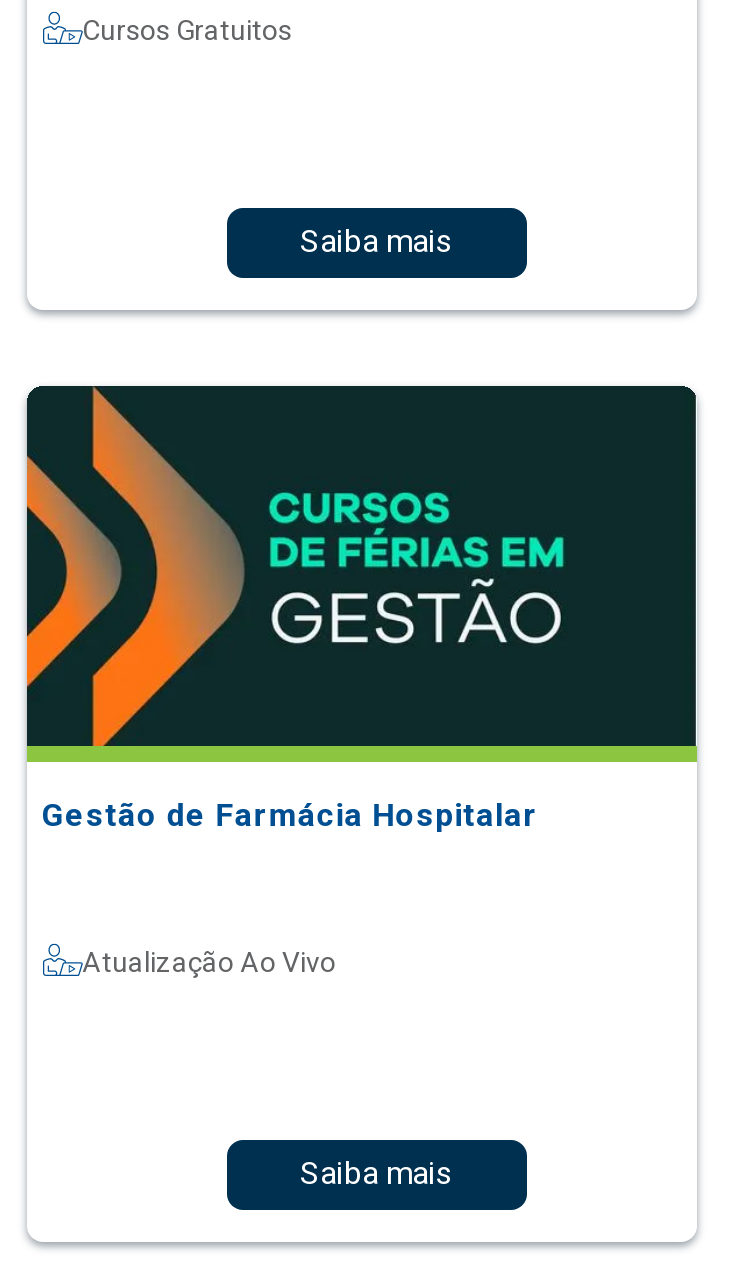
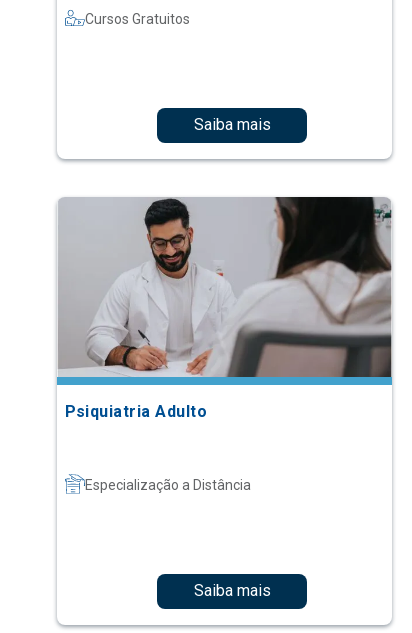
[25,384,699,834] [image] | Gestão de Farmácia Hospitalar -> [56,197,393,421] [image] | Psiquiatria Adulto
[82,946,336,978] Atualização Ao Vivo -> [84,477,250,493] Especialização a Distância

